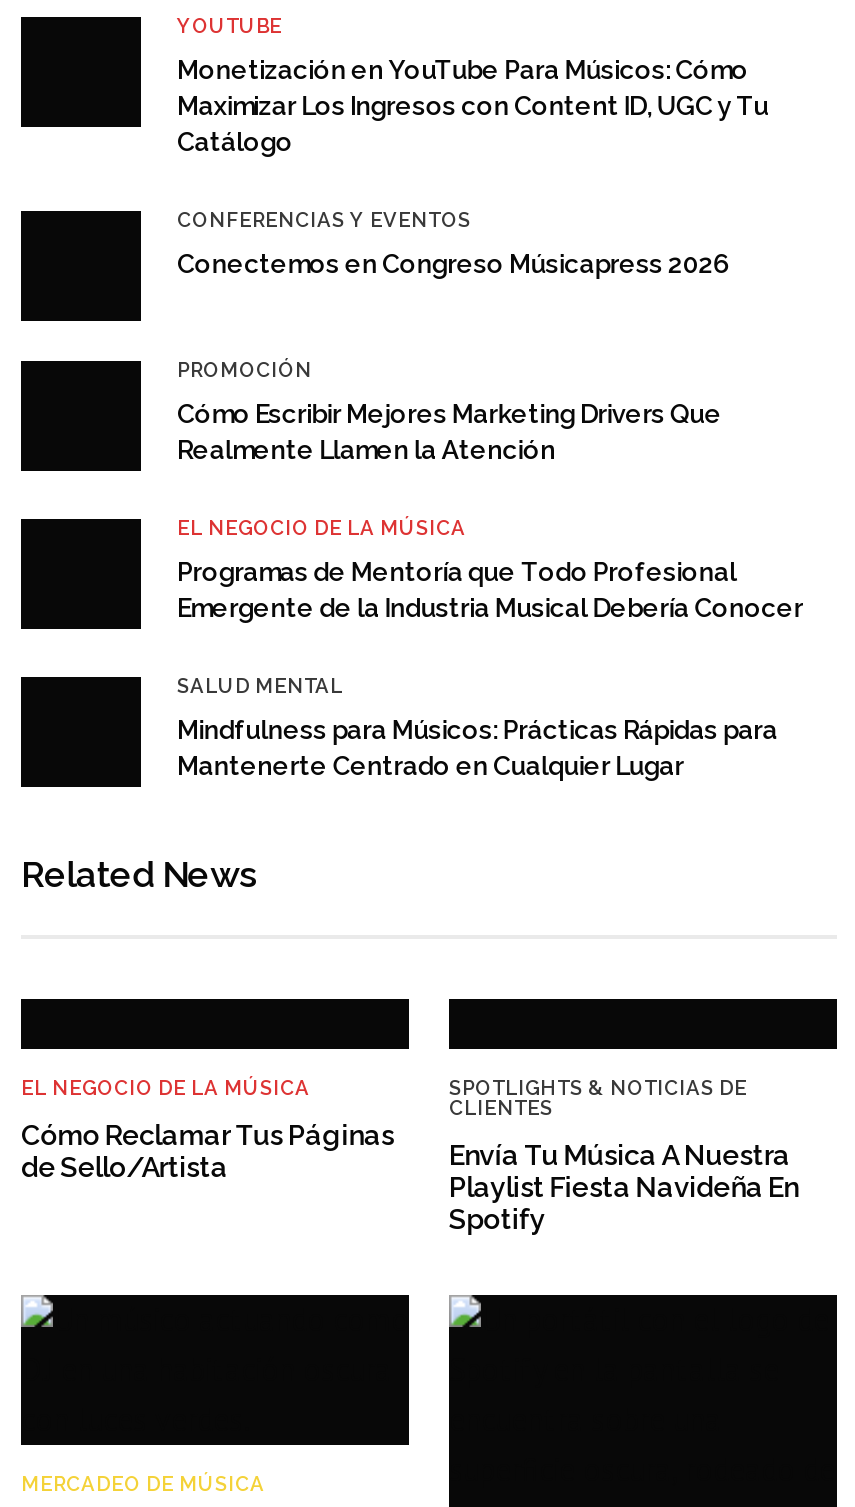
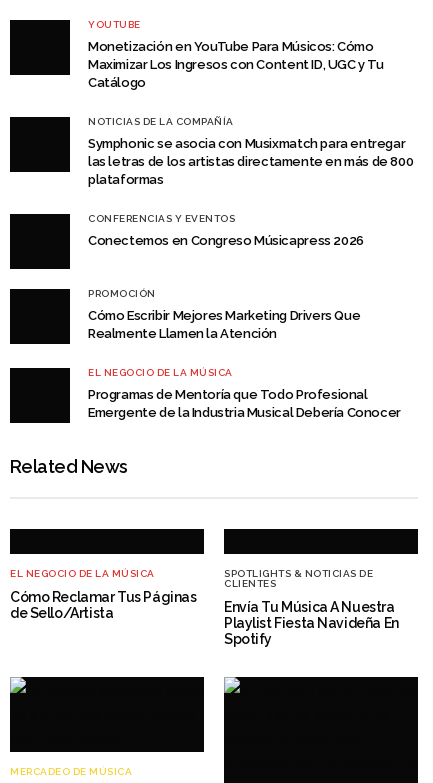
none -> [88,116,413,187] NOTICIAS DE LA COMPAÑÍA | Symphonic se asocia con Musixmatch para entregar | las letras de los artistas directamente en más de 800 | plataformas
moved [177,208,803,622] -> [88,213,401,420]: CONFERENCIAS Y EVENTOS | Conectemos en Congreso Músicapress 2026 | PROMOCIÓN | Cómo Escribir Mejores Marketing Drivers Que | Realmente Llamen la Atención | EL NEGOCIO DE LA MÚSICA | Programas de Mentoría que Todo Profesional | Emergente de la Industria Musical Debería Conocer
[177,674,778,780] SALUD MENTAL | Mindfulness para Músicos: Prácticas Rápidas para | Mantenerte Centrado en Cualquier Lugar -> none

